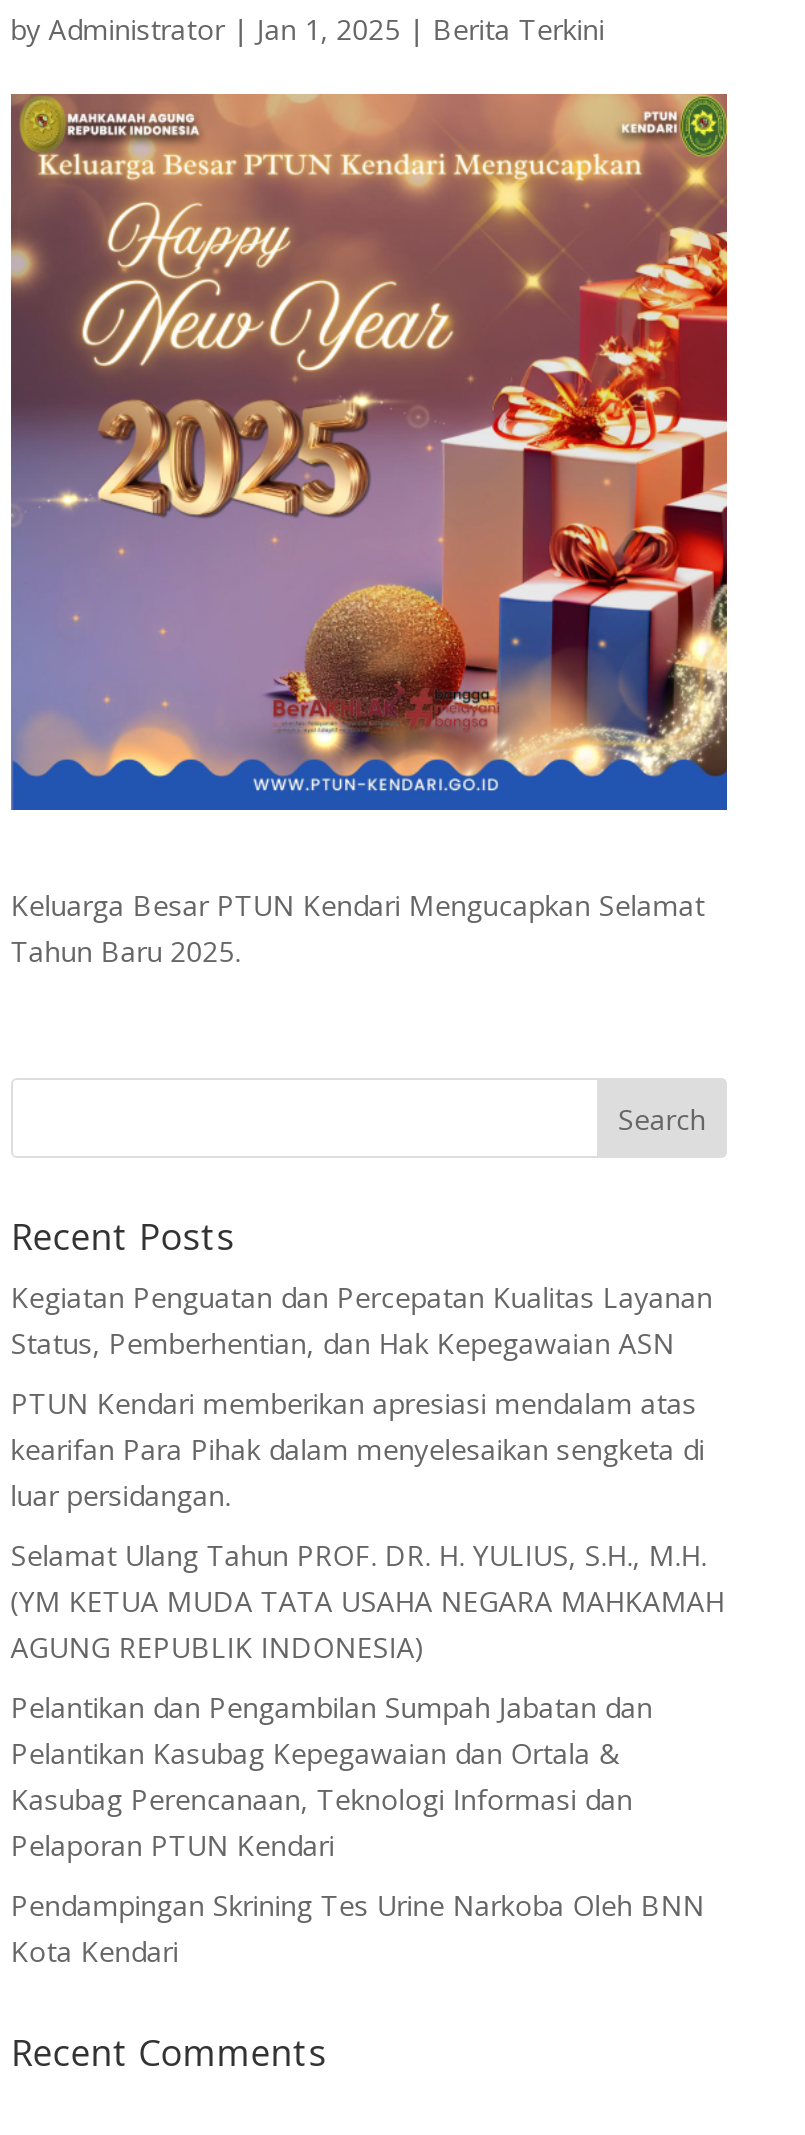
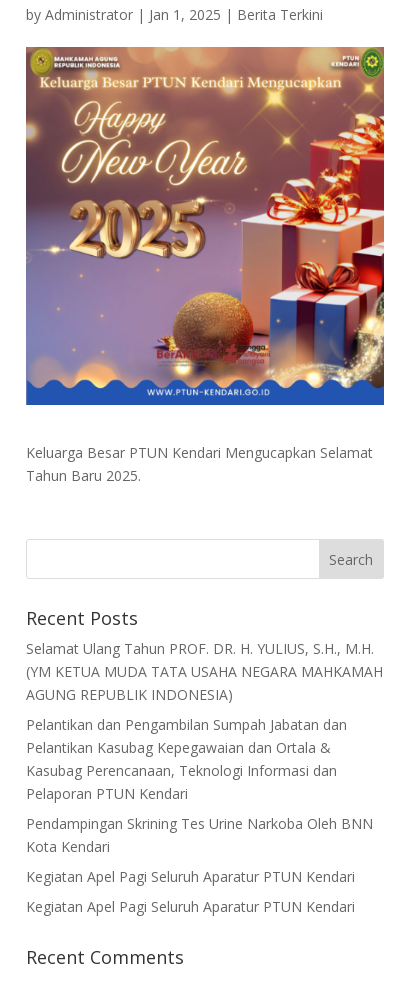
[11,1279,713,1515] Kegiatan Penguatan dan Percepatan Kualitas Layanan | Status, Pemberhentian, dan Hak Kepegawaian ASN | PTUN Kendari memberikan apresiasi mendalam atas | kearifan Para Pihak dalam menyelesaikan sengketa di | luar persidangan. -> none
moved [11,1537,725,1971] -> [26,639,383,856]: Selamat Ulang Tahun PROF. DR. H. YULIUS, S.H., M.H. | (YM KETUA MUDA TATA USAHA NEGARA MAHKAMAH | AGUNG REPUBLIK INDONESIA) | ... | Pendampingan Skrining Tes Urine Narkoba Oleh BNN | Kota Kendari
none -> [26,867,355,916] Kegiatan Apel Pagi Seluruh Aparatur PTUN Kendari | Kegiatan Apel Pagi Seluruh Aparatur PTUN Kendari

